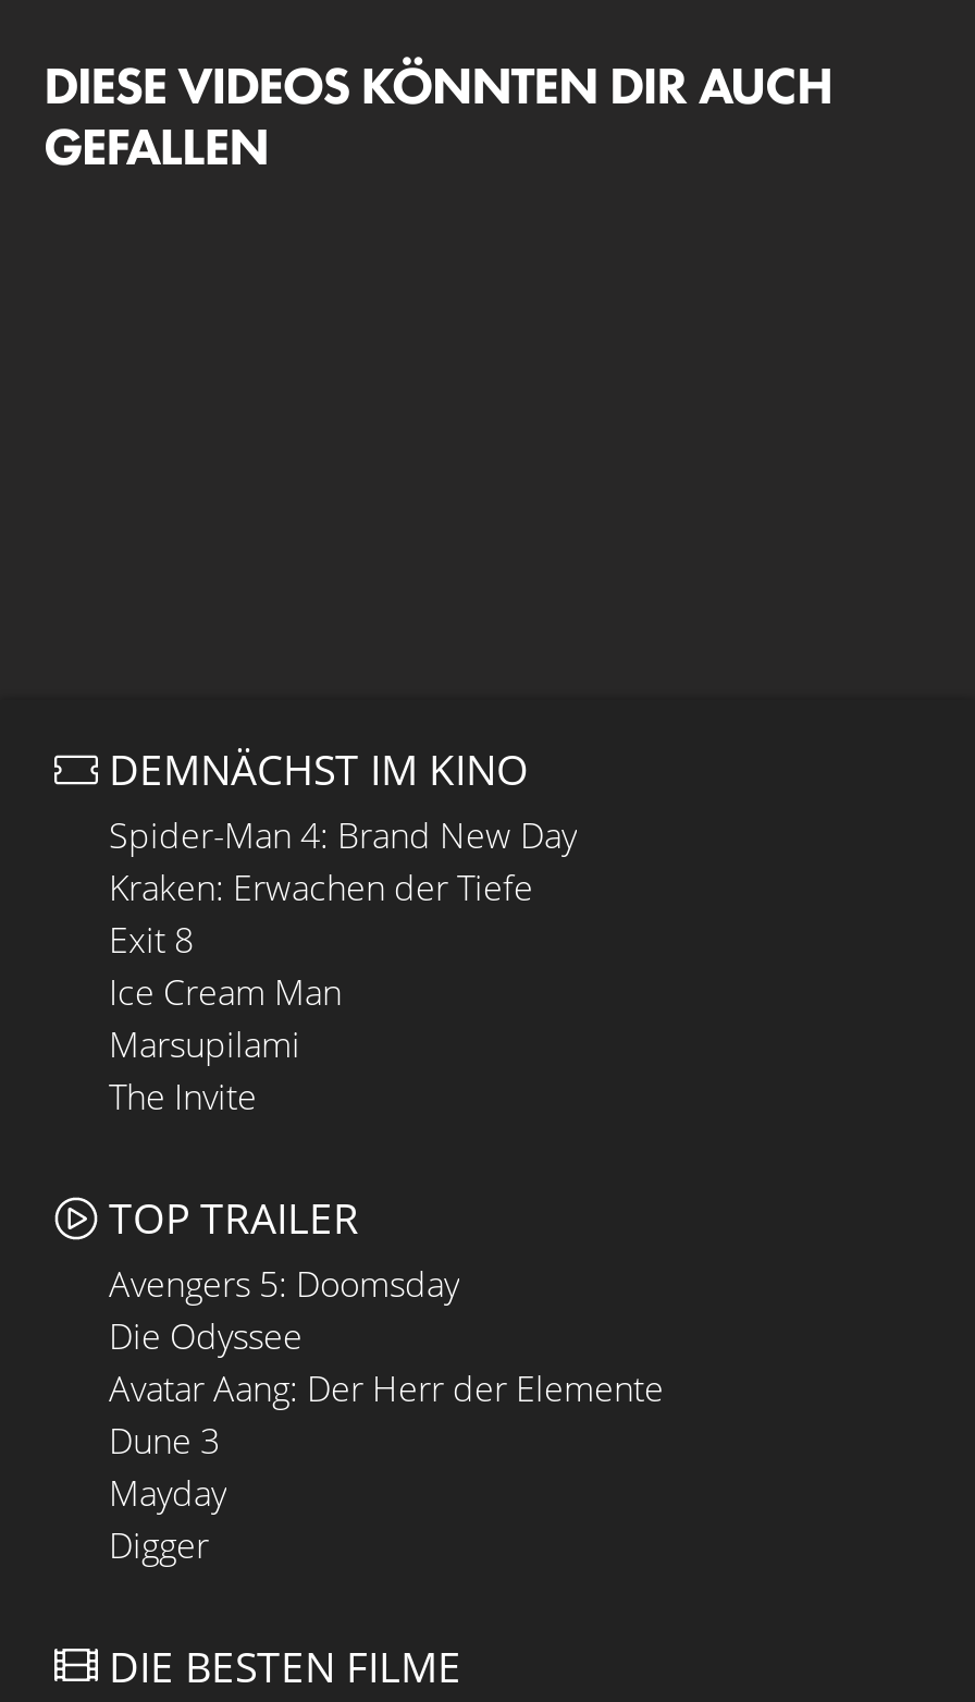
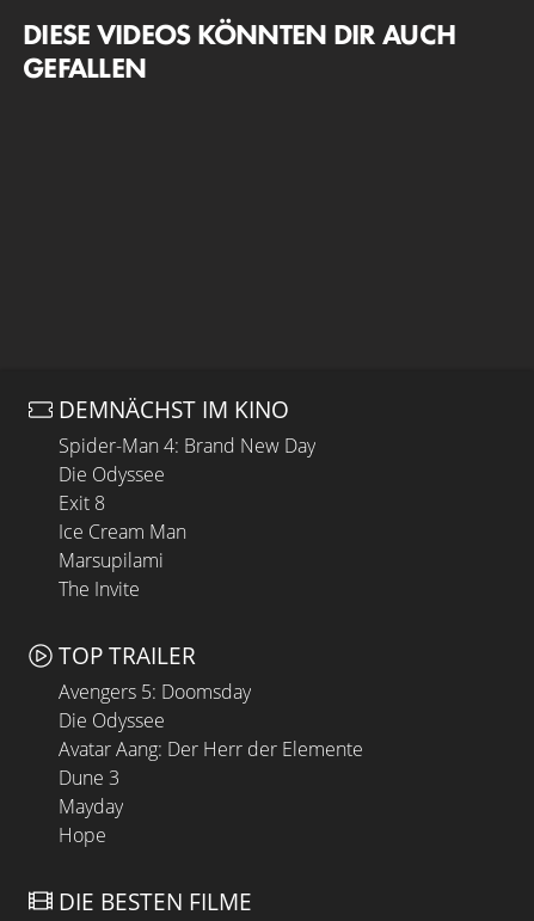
[109,863,533,911] Kraken: Erwachen der Tiefe -> [59,461,165,487] Die Odyssee
[109,1520,209,1568] Digger -> [59,821,106,848] Hope

